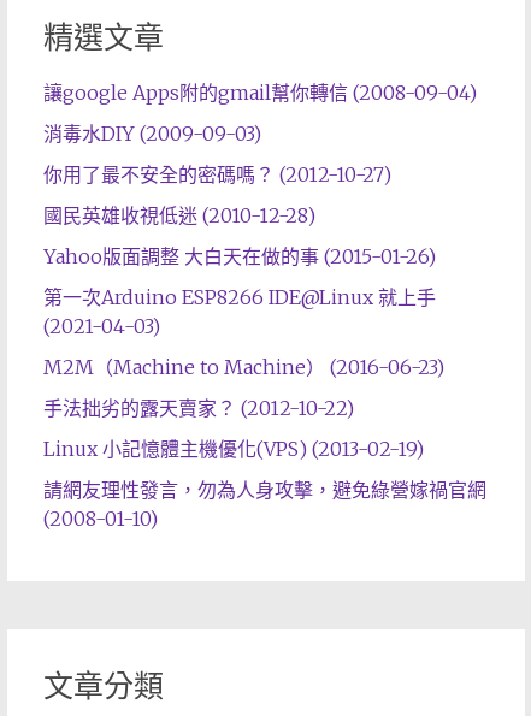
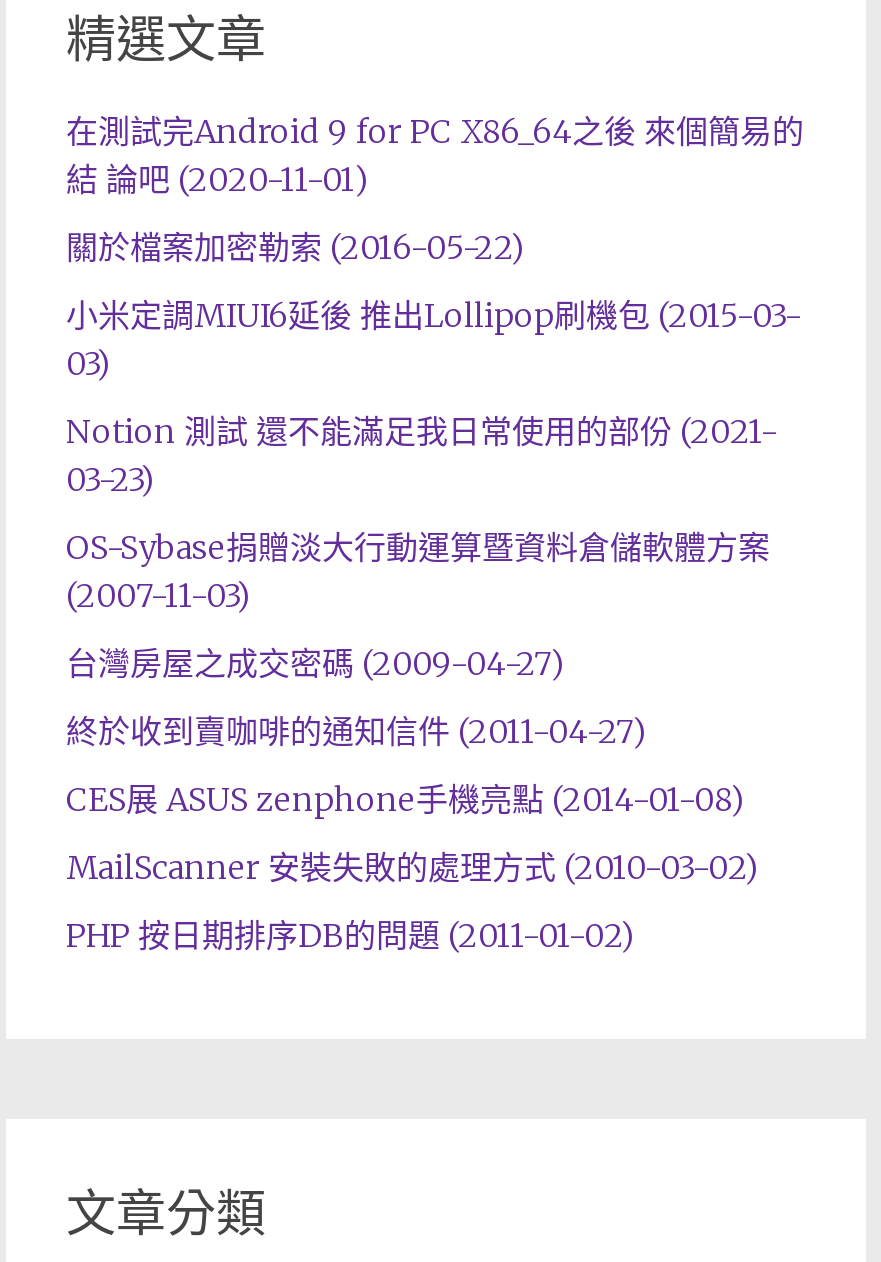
[43,80,477,104] 讓google Apps附的gmail幫你轉信 (2008-09-04) -> [66,111,804,199] 在測試完Android 9 for PC X86_64之後 來個簡易的 | 結 論吧 (2020-11-01)
[43,121,261,145] 消毒水DIY (2009-09-03) -> [66,227,524,267] 關於檔案加密勒索 (2016-05-22)
[43,162,391,186] 你用了最不安全的密碼嗎？ (2012-10-27) -> [66,295,802,383] 小米定調MIUI6延後 推出Lollipop刷機包 (2015-03- | 03)
[43,203,315,227] 國民英雄收視低迷 (2010-12-28) -> [66,411,778,499] Notion 測試 還不能滿足我日常使用的部份 (2021- | 03-23)
[43,244,436,268] Yahoo版面調整 大白天在做的事 (2015-01-26) -> [66,527,770,615] OS-Sybase捐贈淡大行動運算暨資料倉儲軟體方案 | (2007-11-03)
[43,285,436,338] 第一次Arduino ESP8266 IDE@Linux 就上手 | (2021-04-03) -> [66,643,564,683] 台灣房屋之成交密碼 (2009-04-27)
[43,355,444,379] M2M（Machine to Machine） (2016-06-23) -> [66,711,646,751] 終於收到賣咖啡的通知信件 (2011-04-27)
[43,395,354,419] 手法拙劣的露天賣家？ (2012-10-22) -> [66,779,744,819] CES展 ASUS zenphone手機亮點 (2014-01-08)
[43,436,424,460] Linux 小記憶體主機優化(VPS) (2013-02-19) -> [66,847,758,887] MailScanner 安裝失敗的處理方式 (2010-03-02)
[43,477,486,530] 請網友理性發言，勿為人身攻擊，避免綠營嫁禍官網 | (2008-01-10) -> [66,915,634,955] PHP 按日期排序DB的問題 (2011-01-02)

